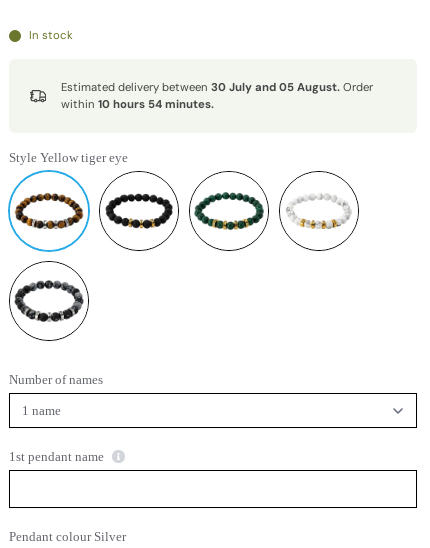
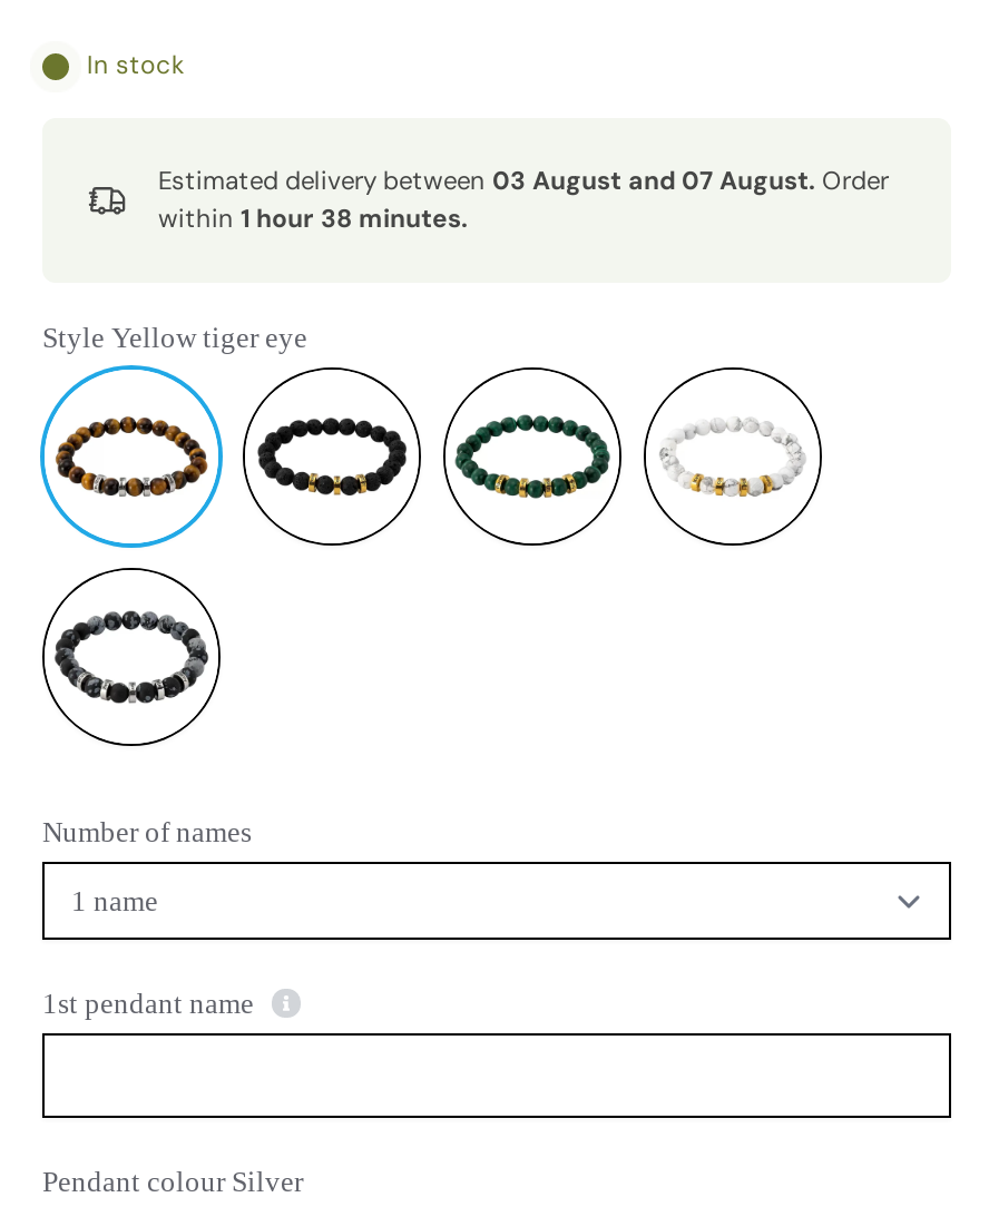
[61,80,373,95] Estimated delivery between 30 July and 05 August. Order -> [158,165,889,199] Estimated delivery between 03 August and 07 August. Order
[61,97,214,112] within 10 hours 54 minutes. -> [158,203,468,237] within 1 hour 38 minutes.

